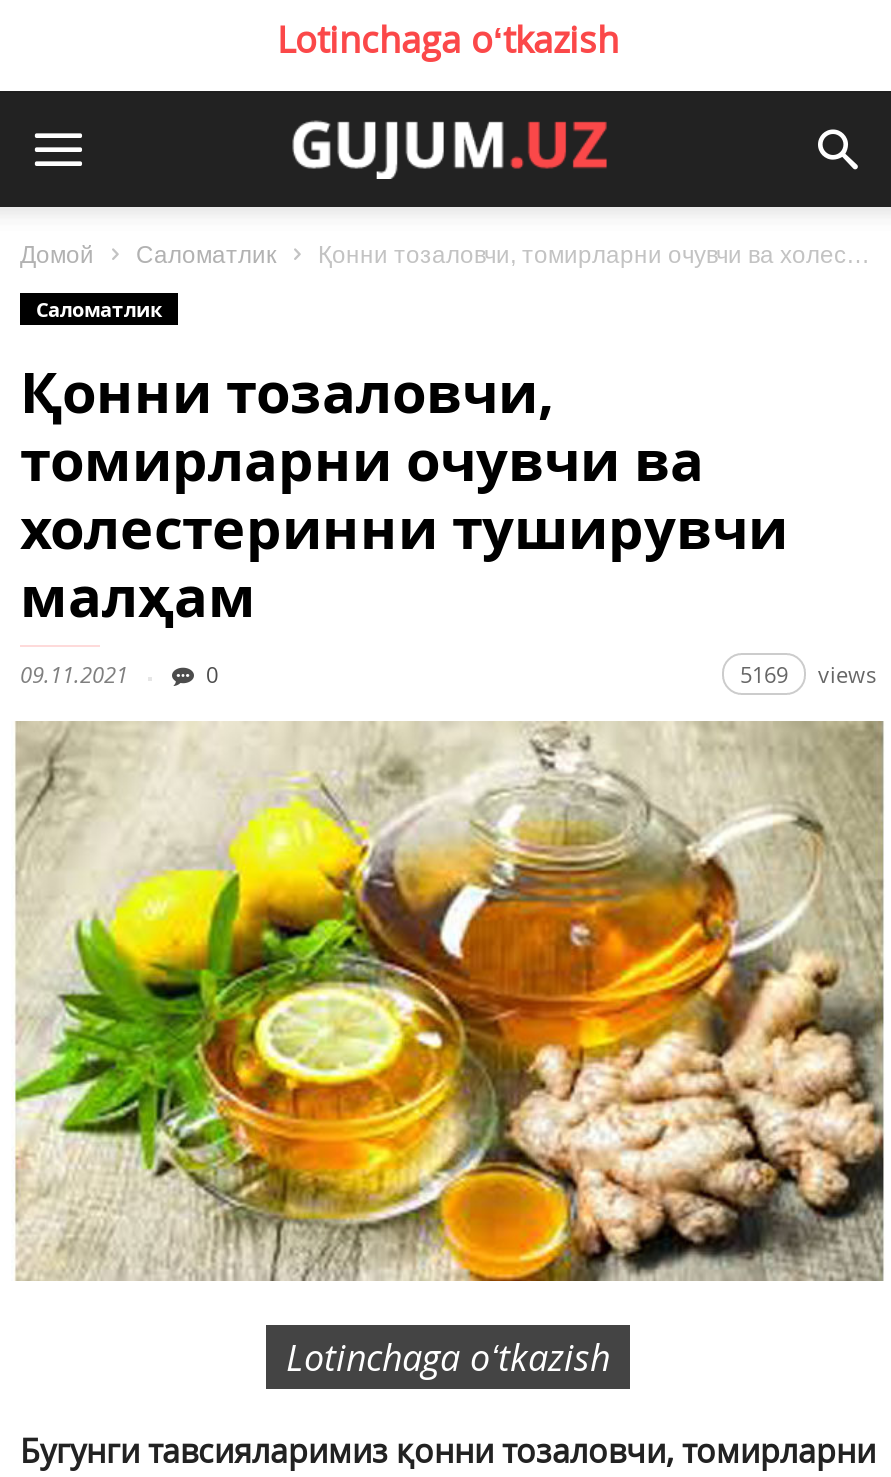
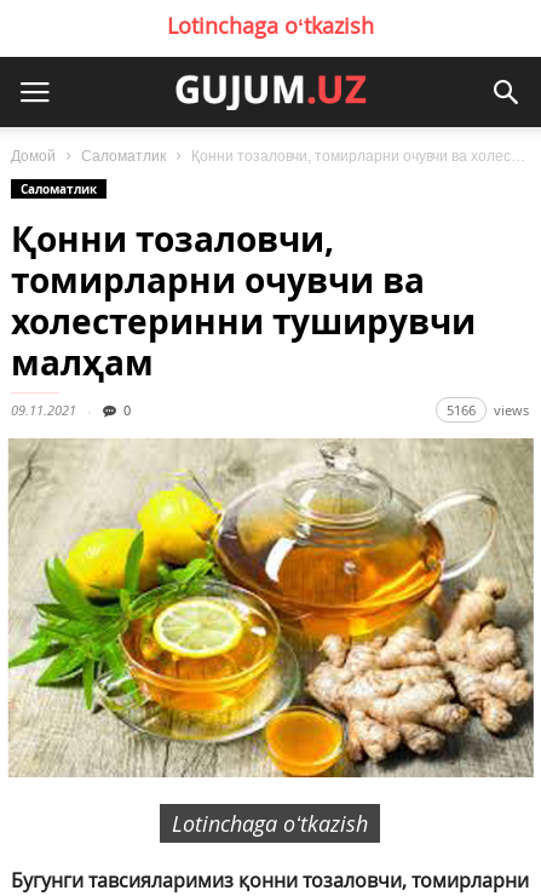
[740,659,876,689] 5169 views -> [447,401,529,419] 5166 views

